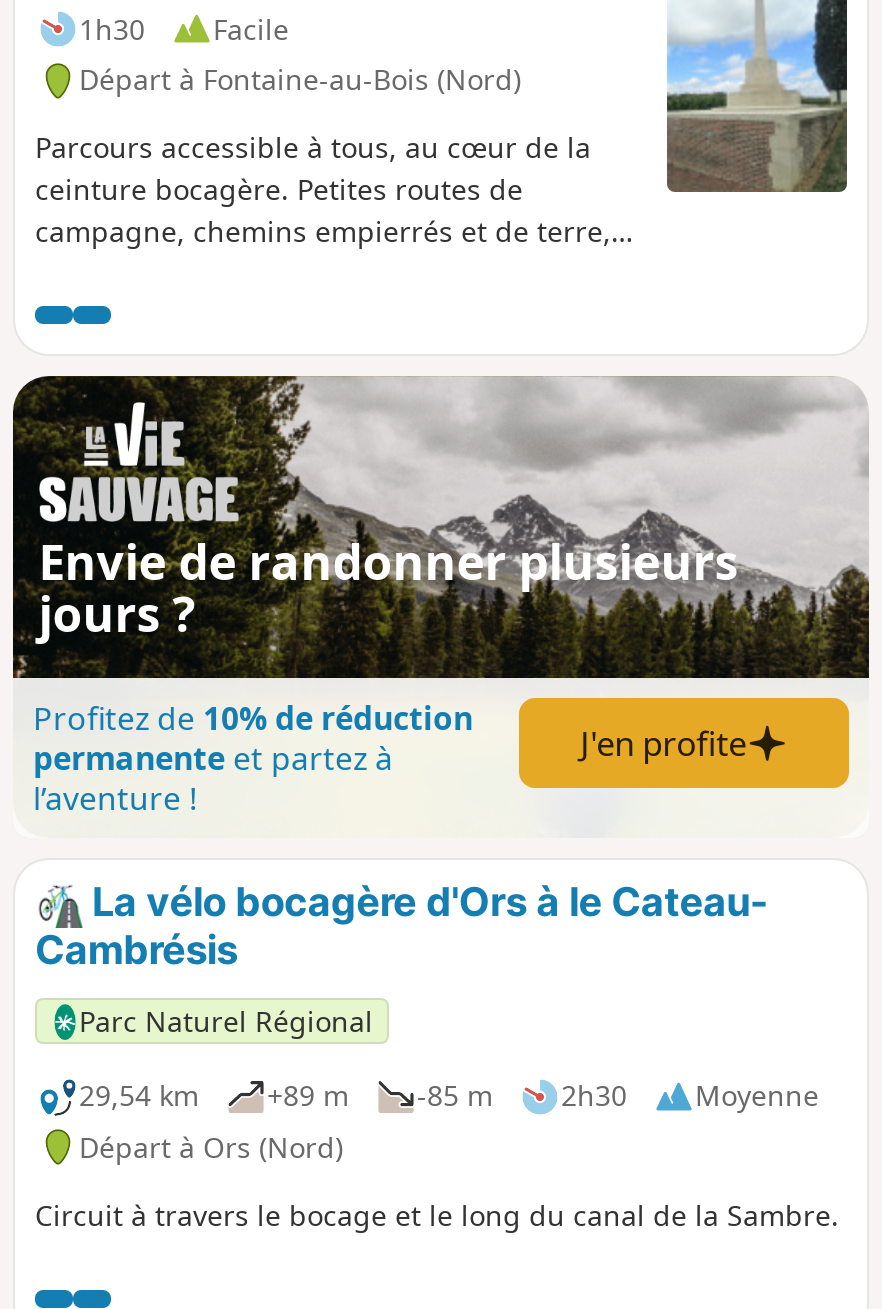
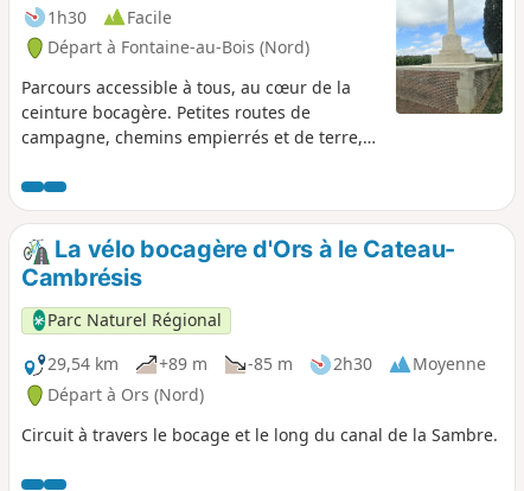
[11,374,871,819] [image] | Envie de randonner plusieurs | jours ? | Profitez de 10% de réduction | permanente et partez à | l’aventure ! -> none
[580,720,746,766] J'en profite -> none

